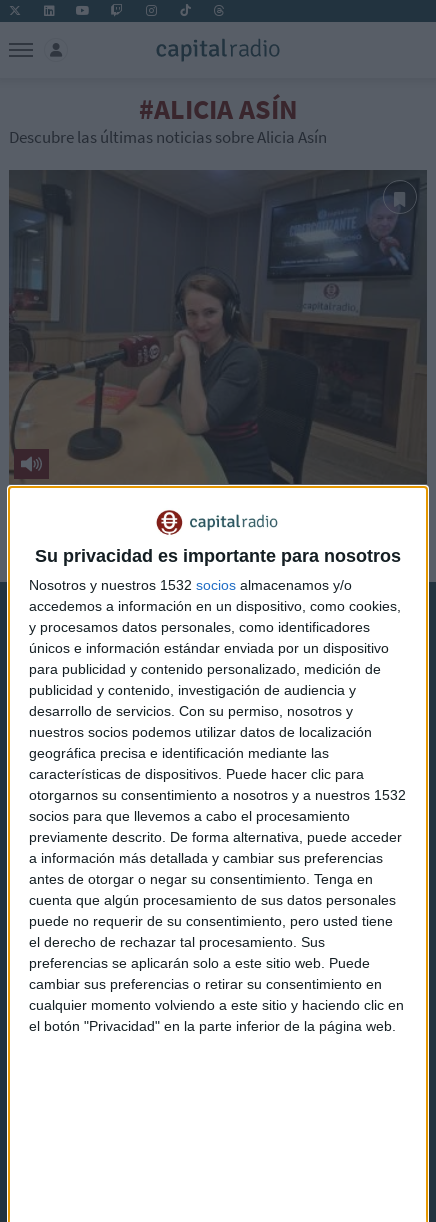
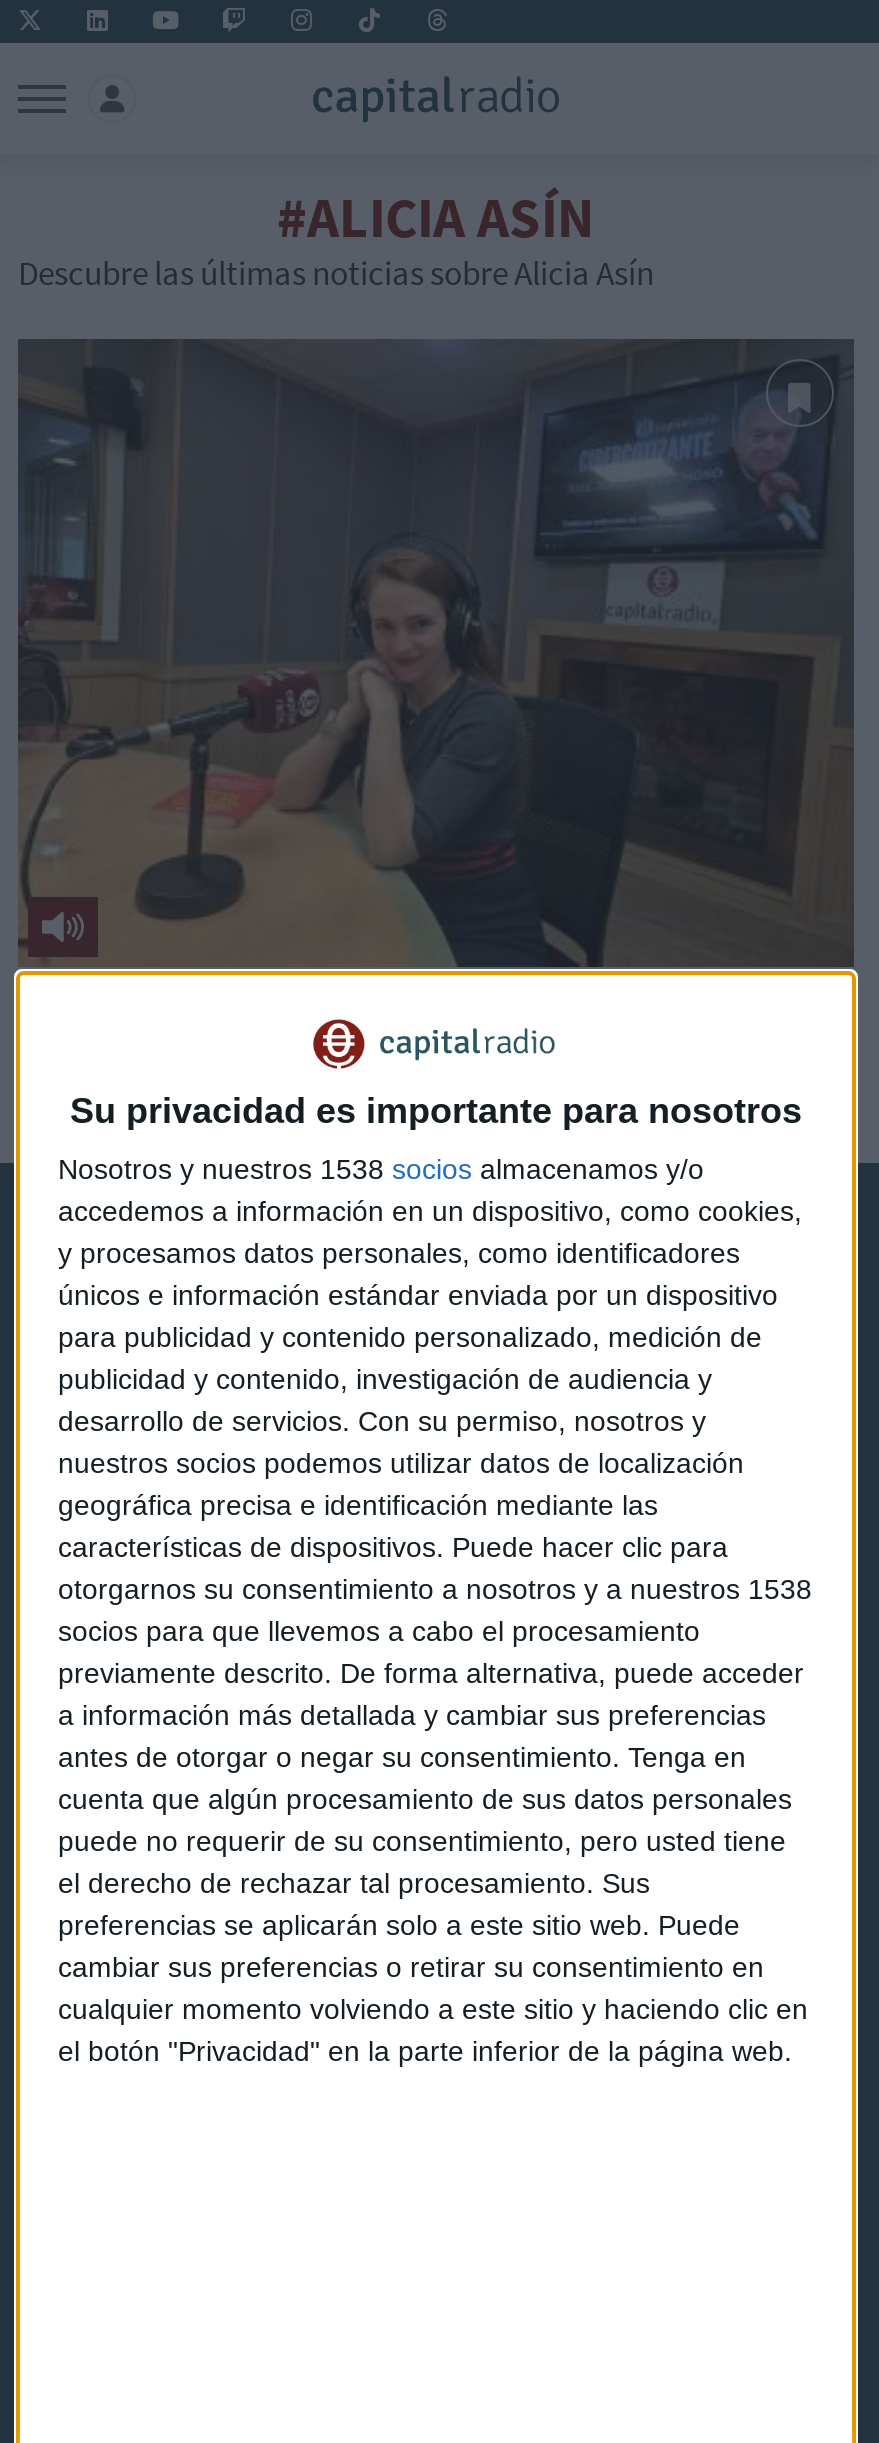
[29,577,352,593] Nosotros y nuestros 1532 socios almacenamos y/o -> [58,1153,704,1185] Nosotros y nuestros 1538 socios almacenamos y/o
[29,787,406,803] otorgarnos su consentimiento a nosotros y a nuestros 1532 -> [58,1573,812,1605] otorgarnos su consentimiento a nosotros y a nuestros 1538

